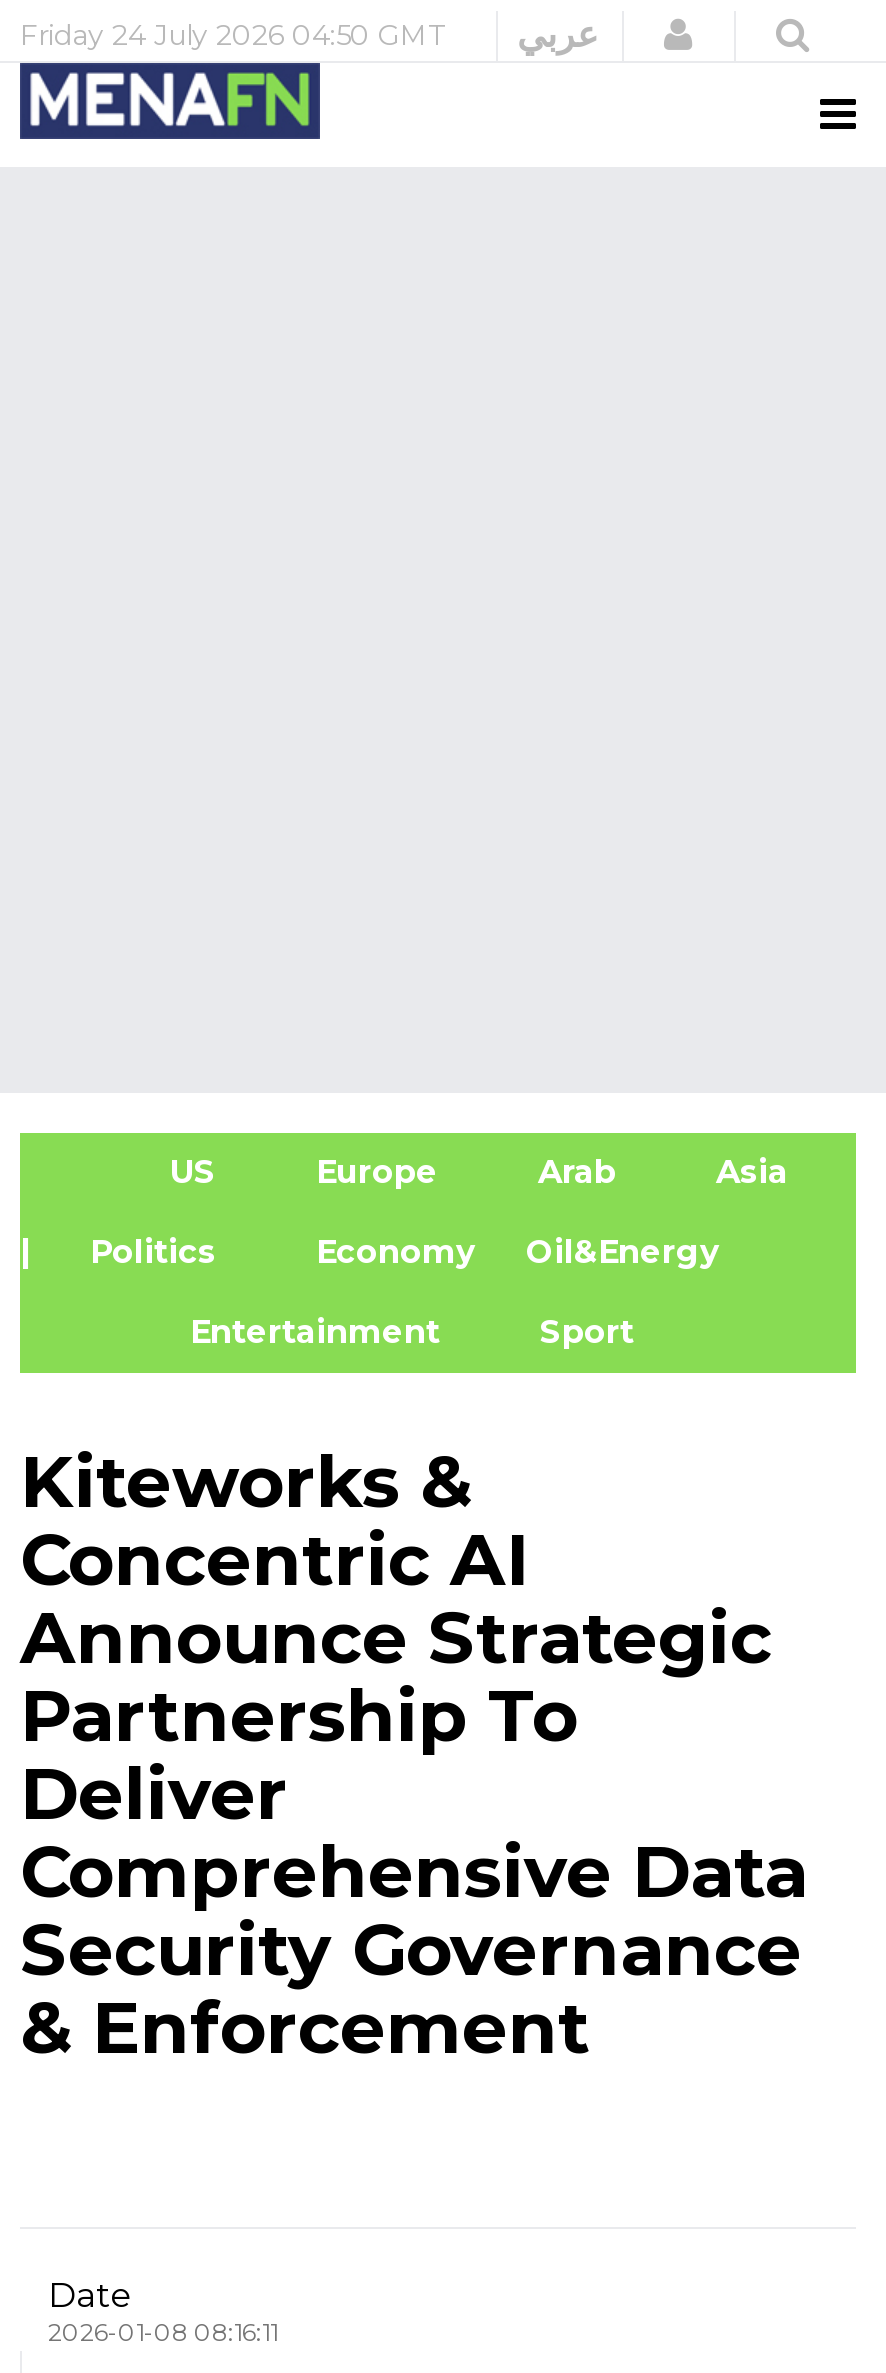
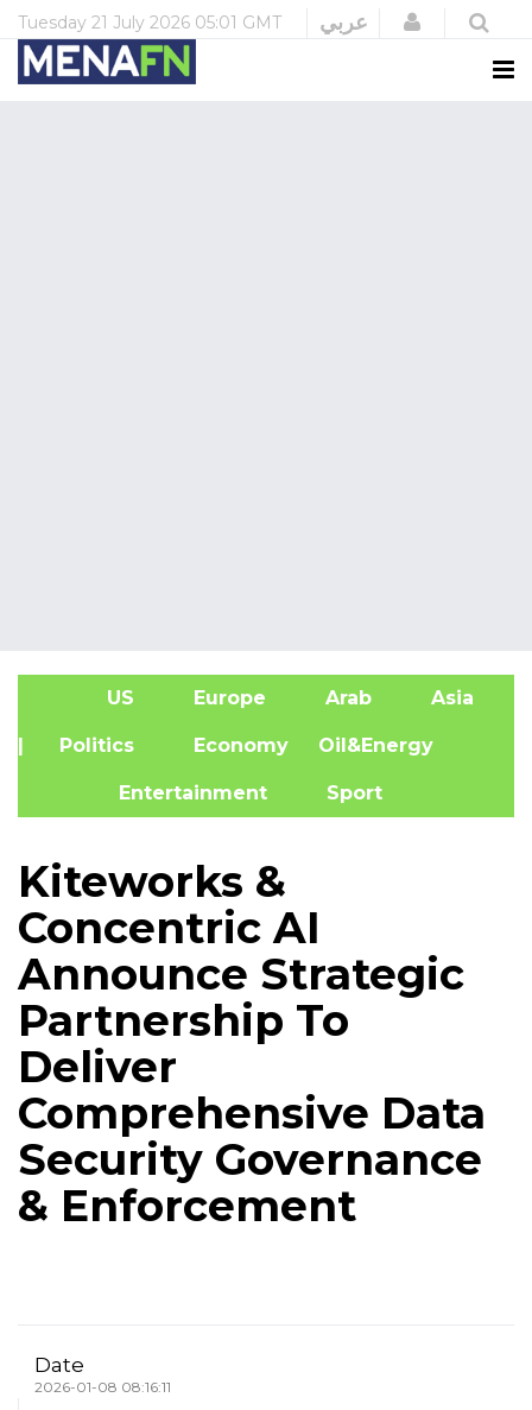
[20,17,444,53] Friday 24 July 2026 04:50 GMT -> [18,12,281,33] Tuesday 21 July 2026 05:01 GMT

